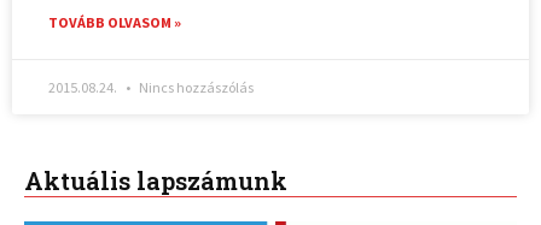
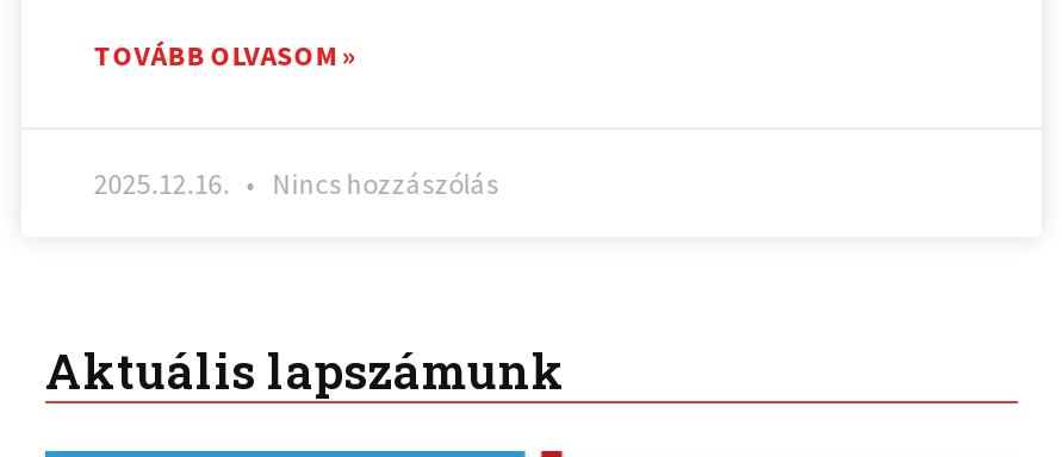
[49,78,254,96] 2015.08.24. Nincs hozzászólás -> [94,166,499,201] 2025.12.16. Nincs hozzászólás

